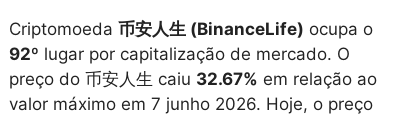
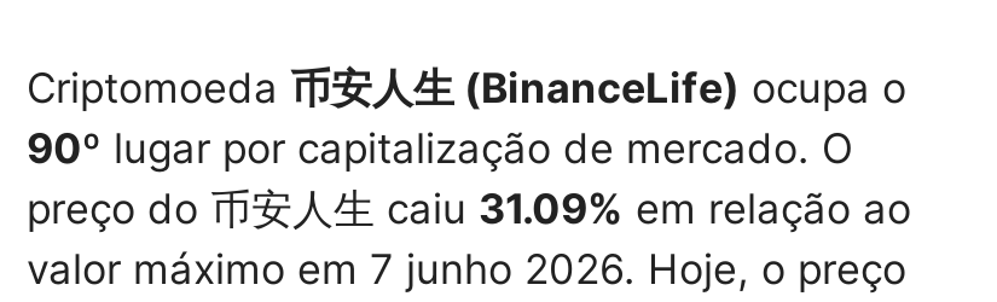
[9,44,350,64] 92º lugar por capitalização de mercado. O -> [27,125,853,173] 90º lugar por capitalização de mercado. O
[9,69,377,89] preço do 币安人生 caiu 32.67% em relação ao -> [27,185,911,234] preço do 币安人生 caiu 31.09% em relação ao

